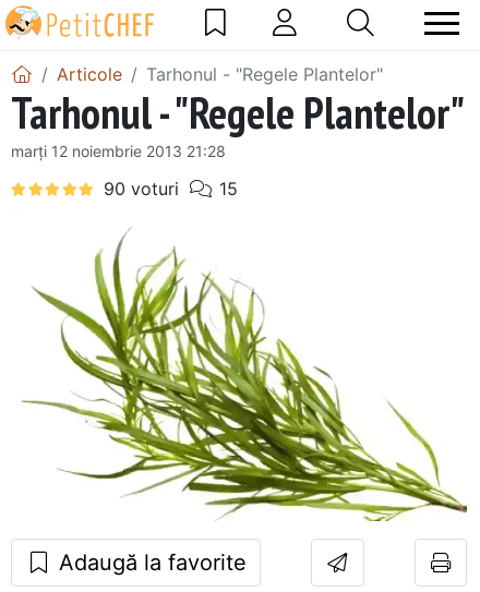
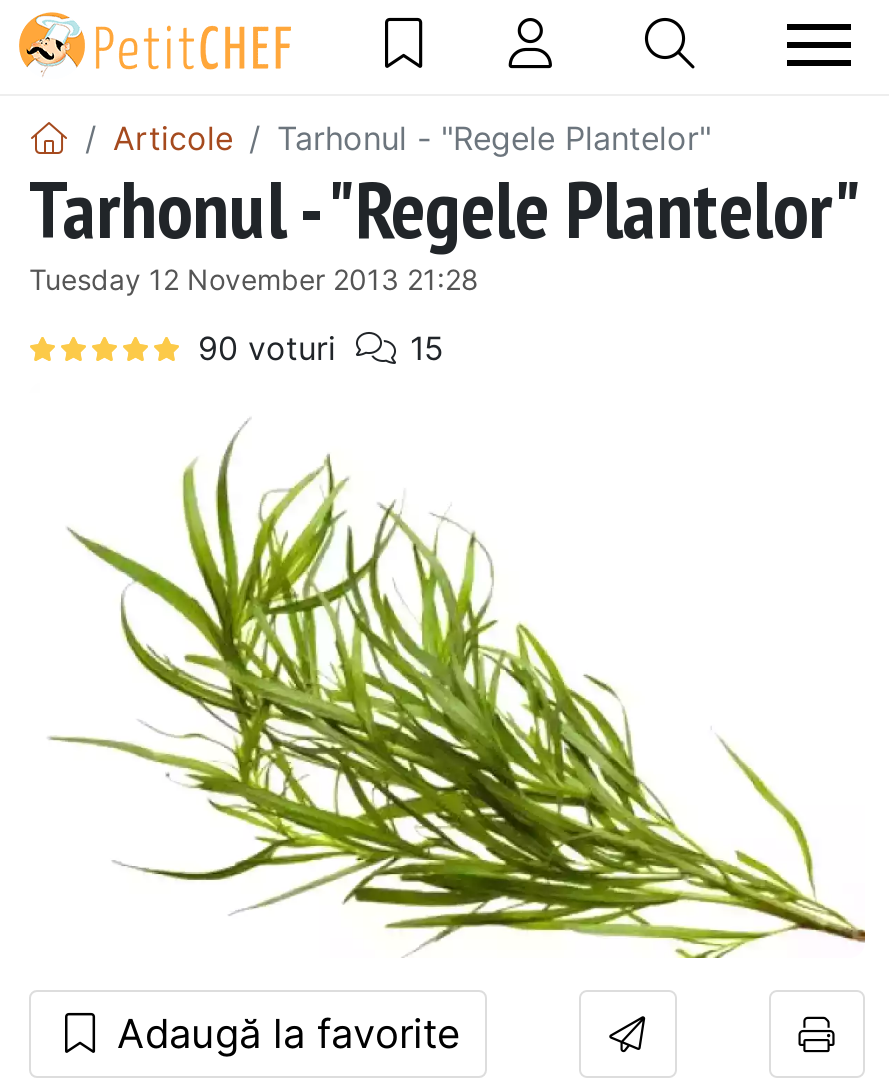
[11,141,226,160] marți 12 noiembrie 2013 21:28 -> [29,261,479,295] Tuesday 12 November 2013 21:28

